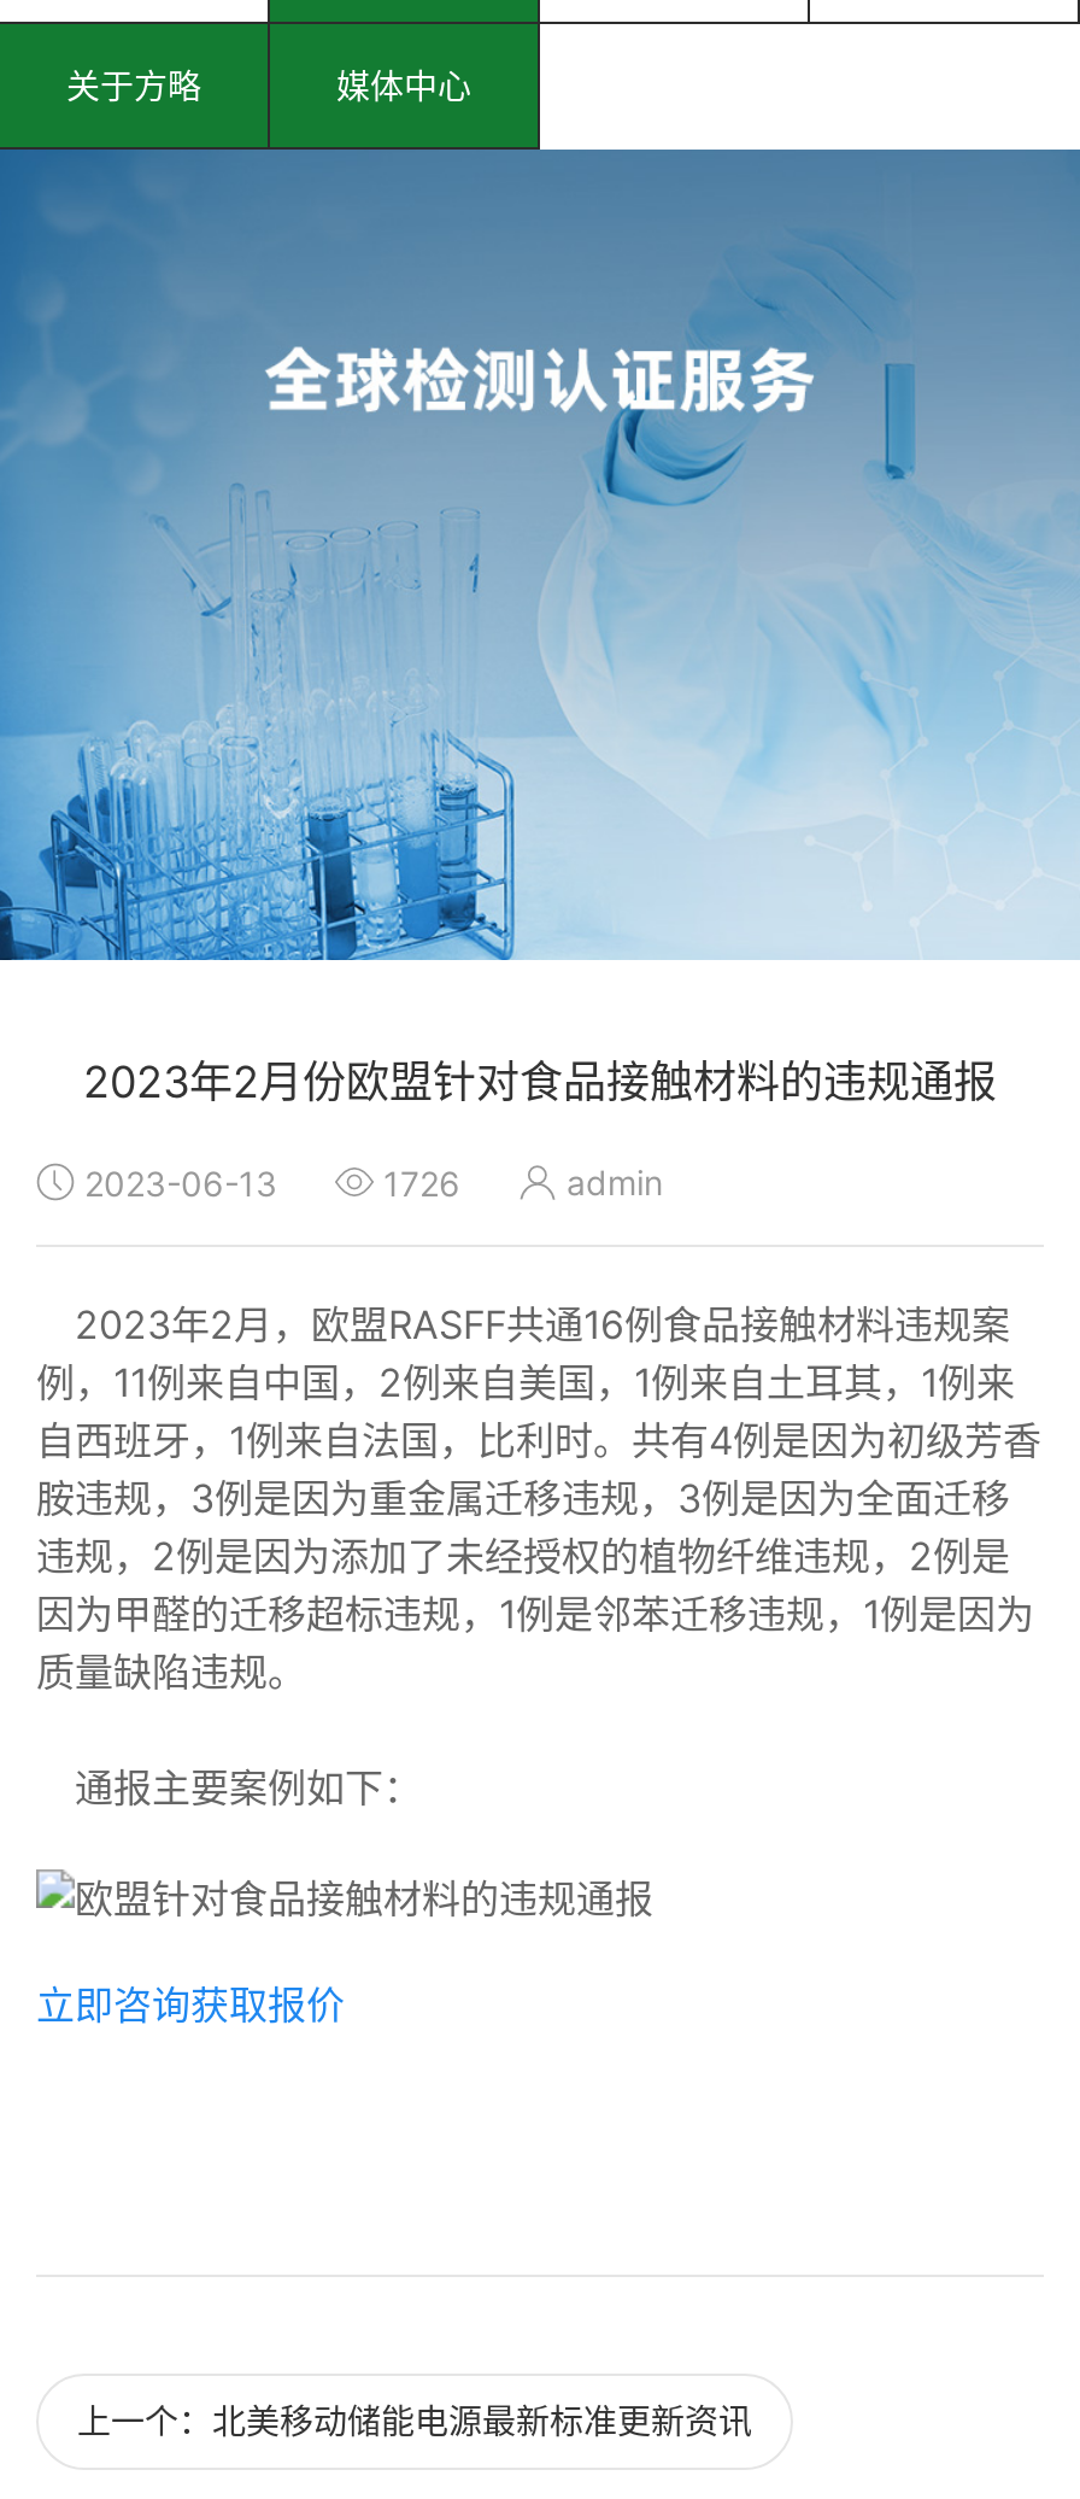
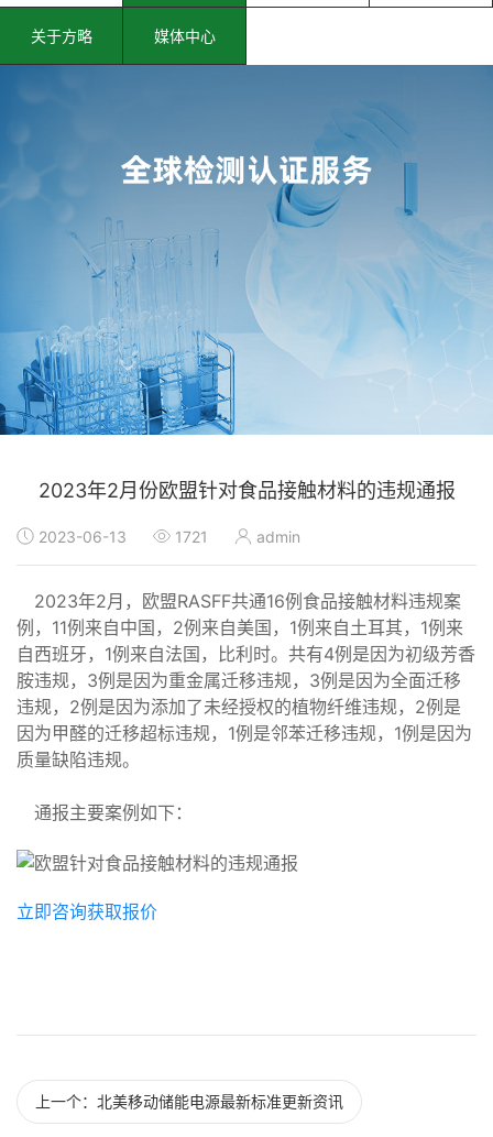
[374,1163,460,1204] 1726 -> [171,527,208,546] 1721

